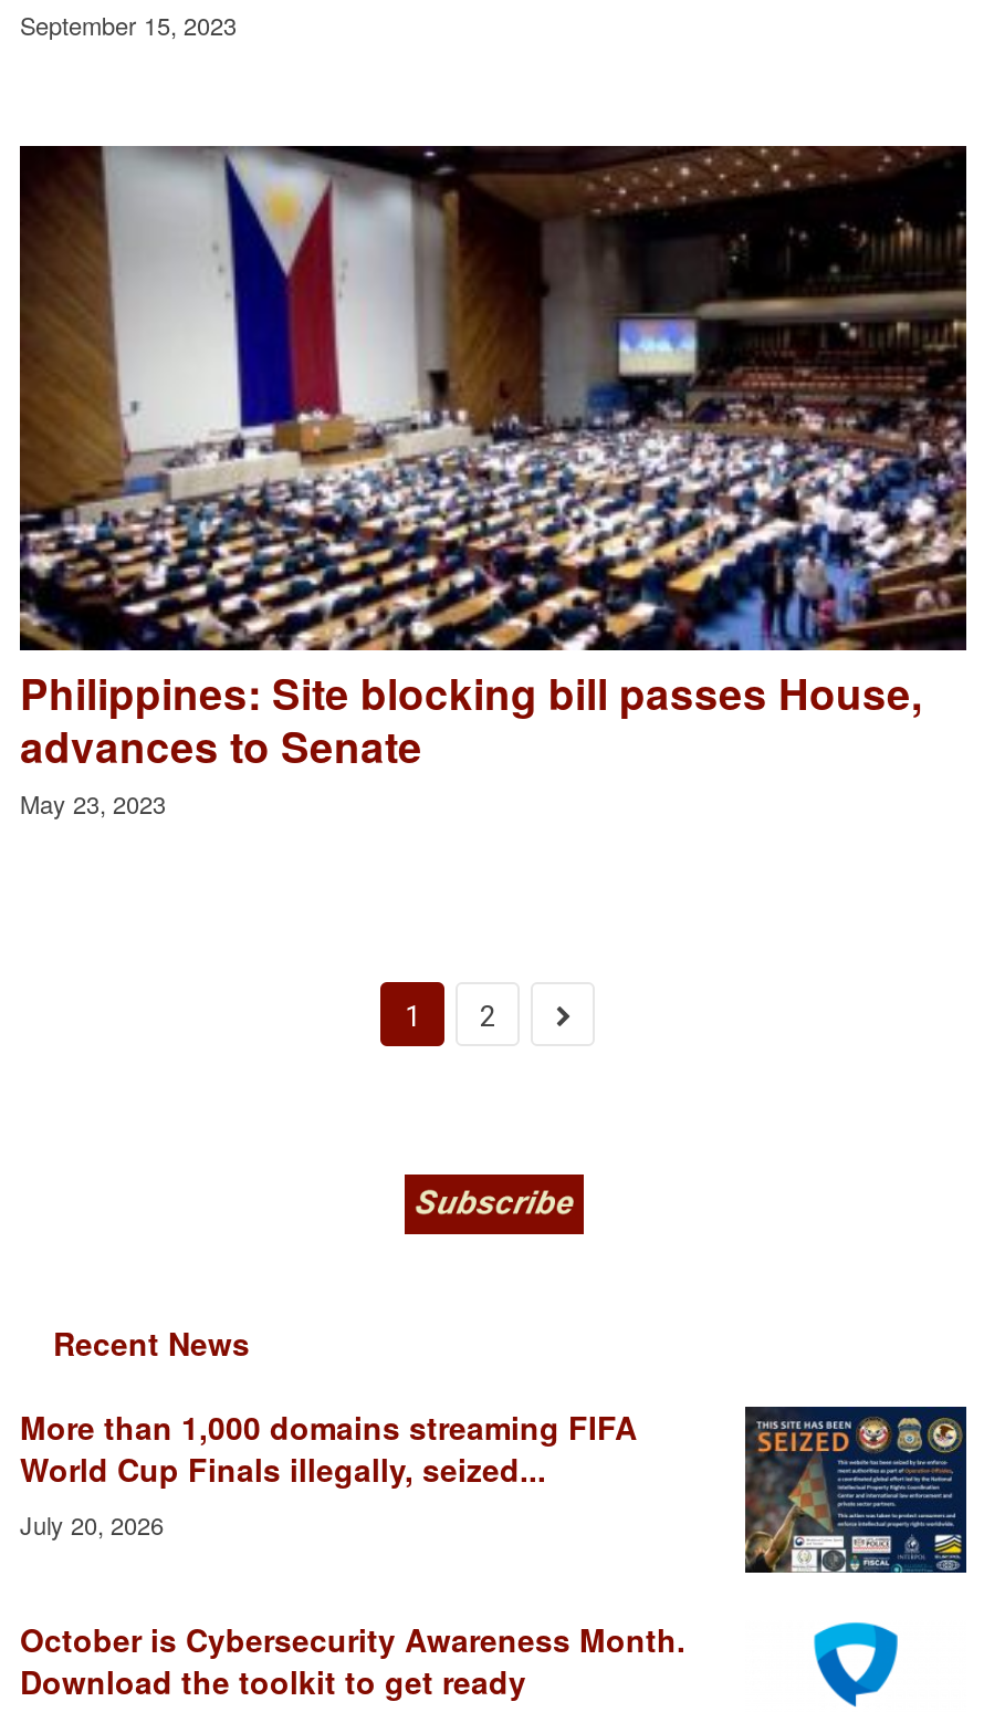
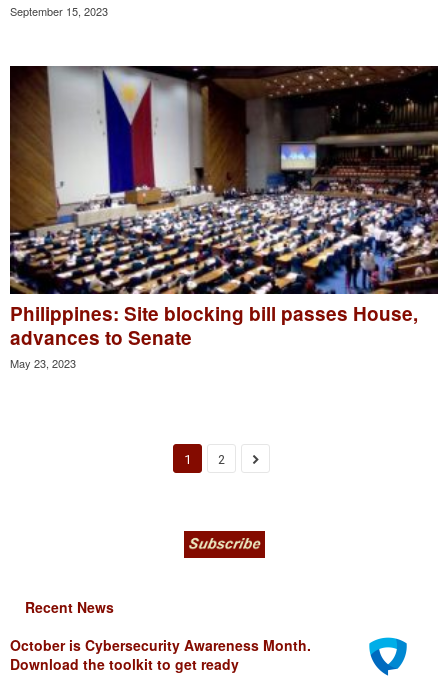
[20,1404,637,1541] More than 1,000 domains streaming FIFA | World Cup Finals illegally, seized... | July 20, 2026 -> none
[743,1405,969,1575] [image] -> none

